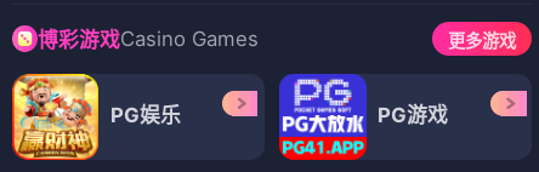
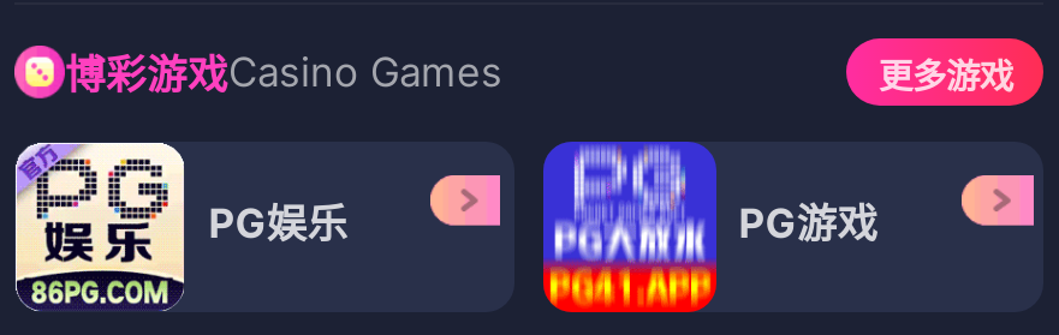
[11,73,100,161] [image] -> [12,139,188,312] [image]
[282,80,365,155] [image] -> [546,211,714,305] [image]

